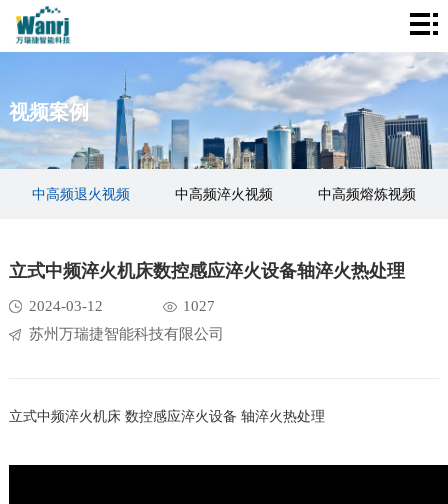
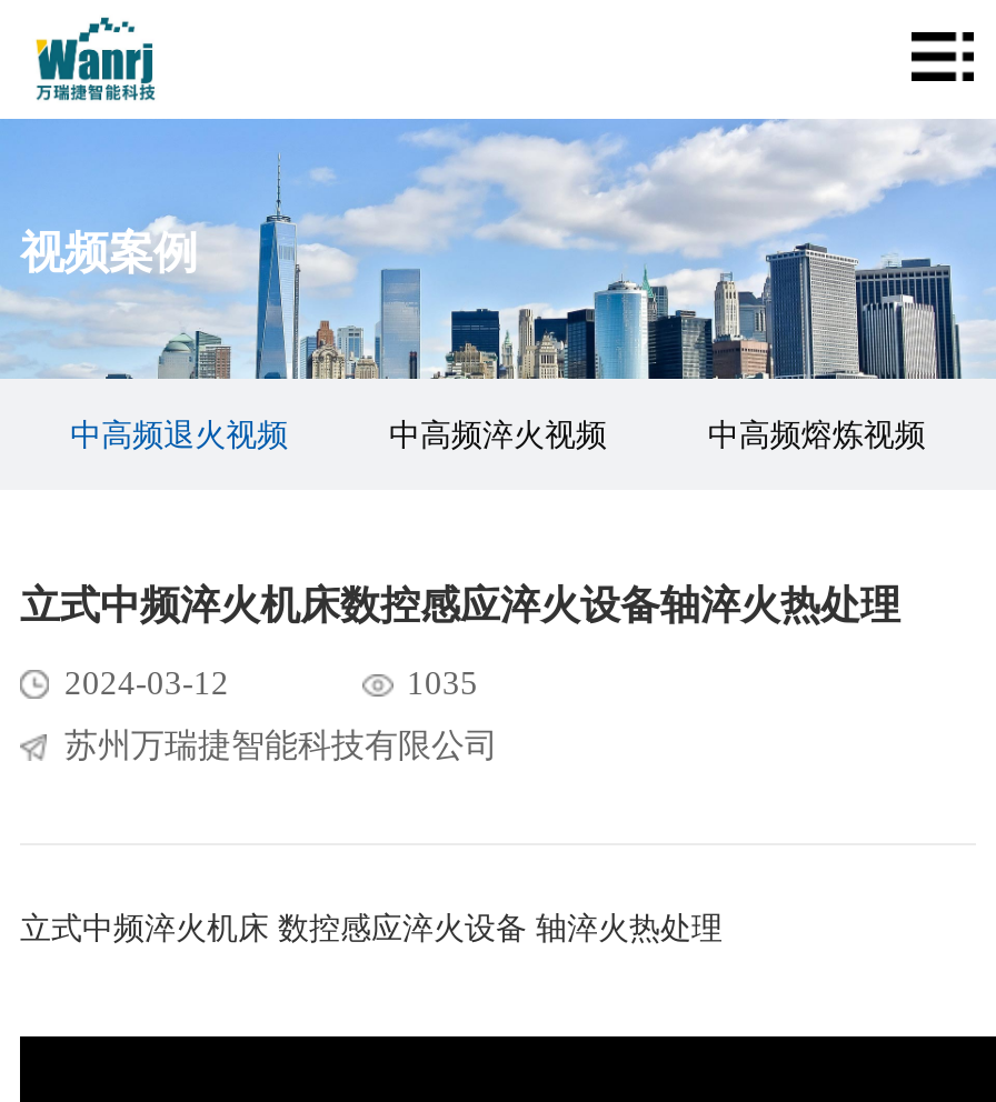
[183,298,215,314] 1027 -> [407,665,478,700] 1035

